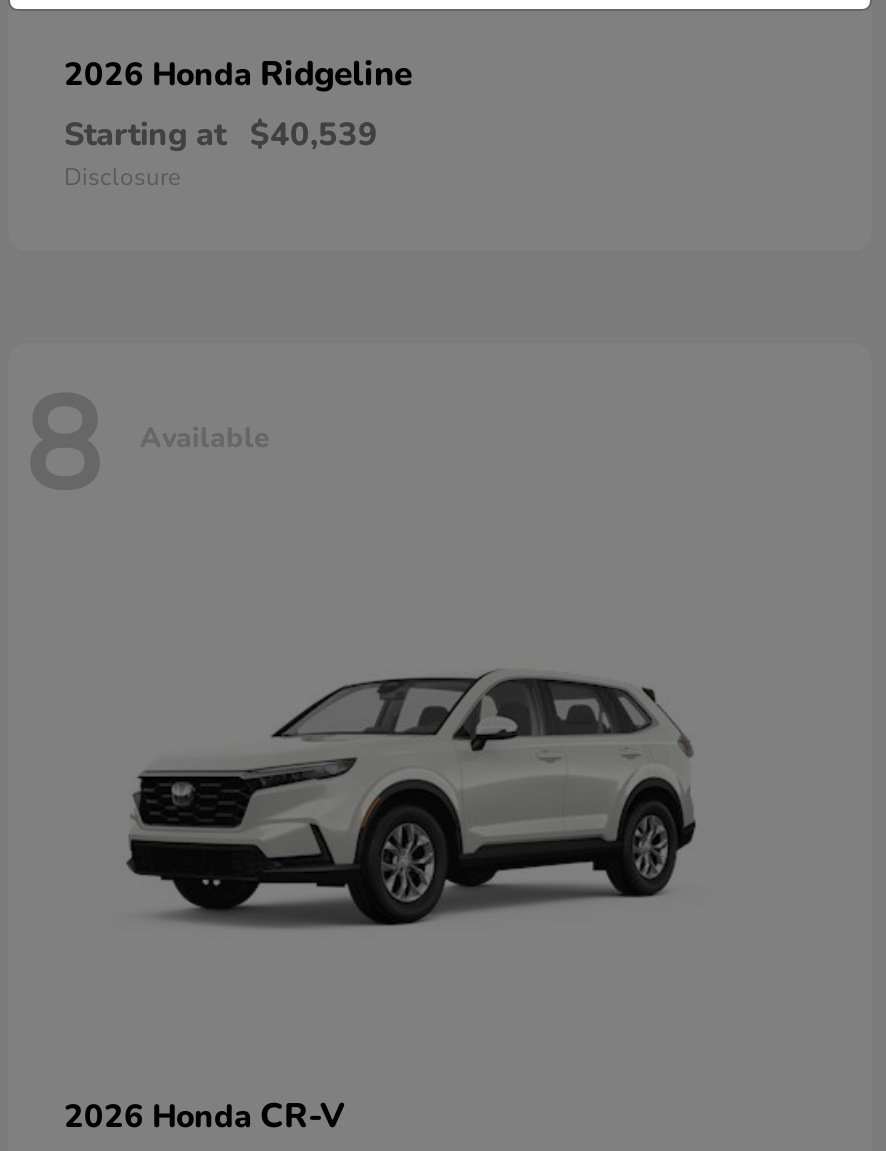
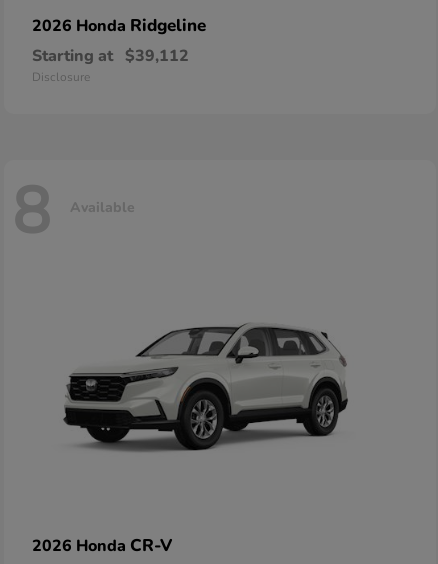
[64,112,378,156] Starting at $40,539 -> [32,45,189,67] Starting at $39,112

